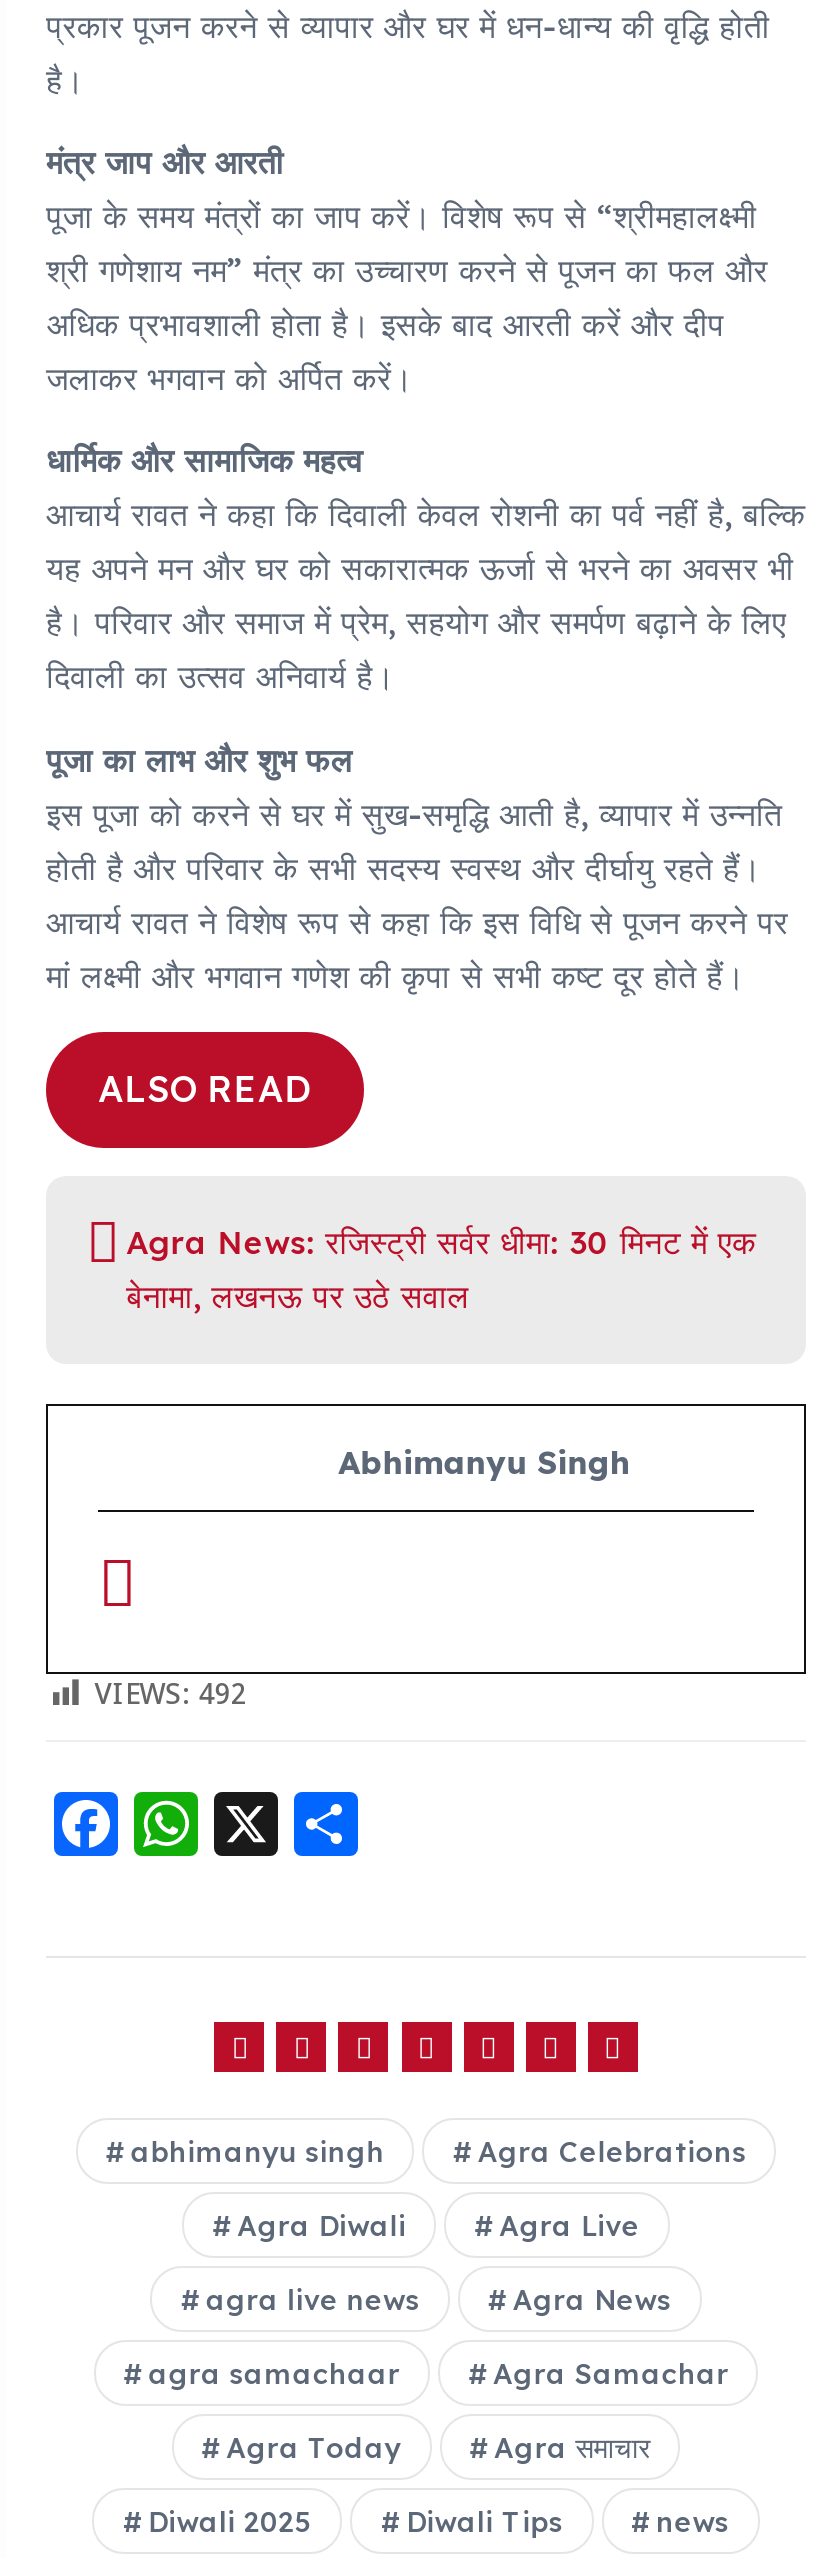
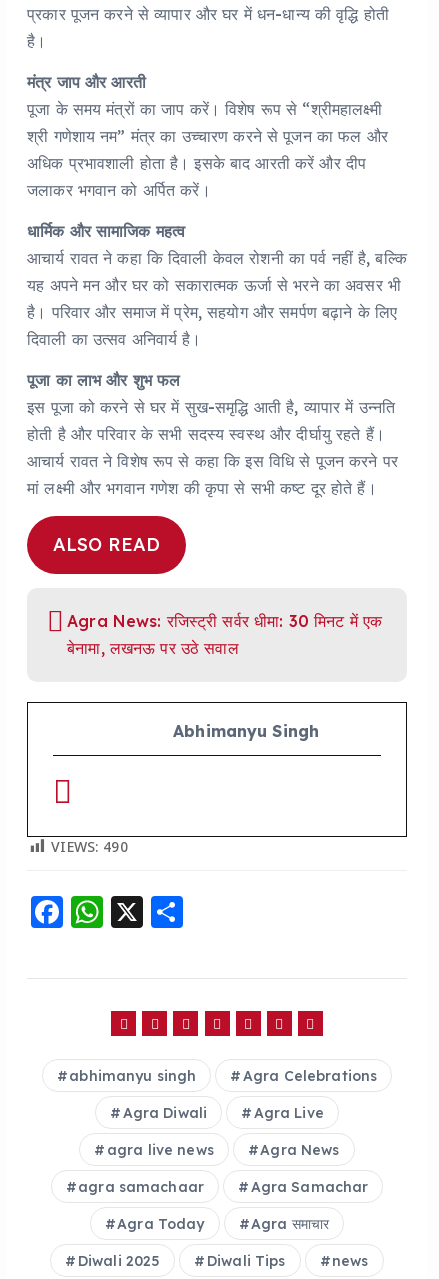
[94,1678,247,1716] VIEWS: 492 -> [51,839,128,858] VIEWS: 490

